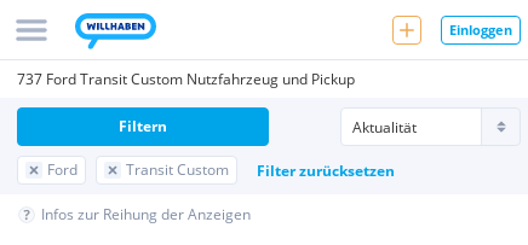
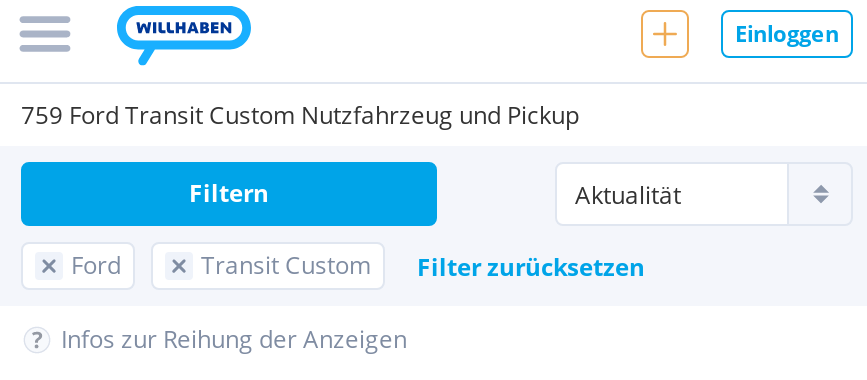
[17,69,355,89] 737 Ford Transit Custom Nutzfahrzeug und Pickup -> [21,98,579,132] 759 Ford Transit Custom Nutzfahrzeug und Pickup

